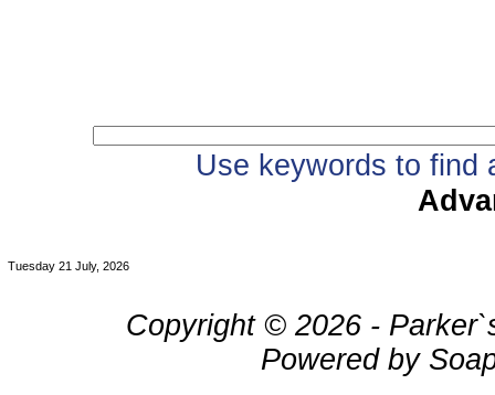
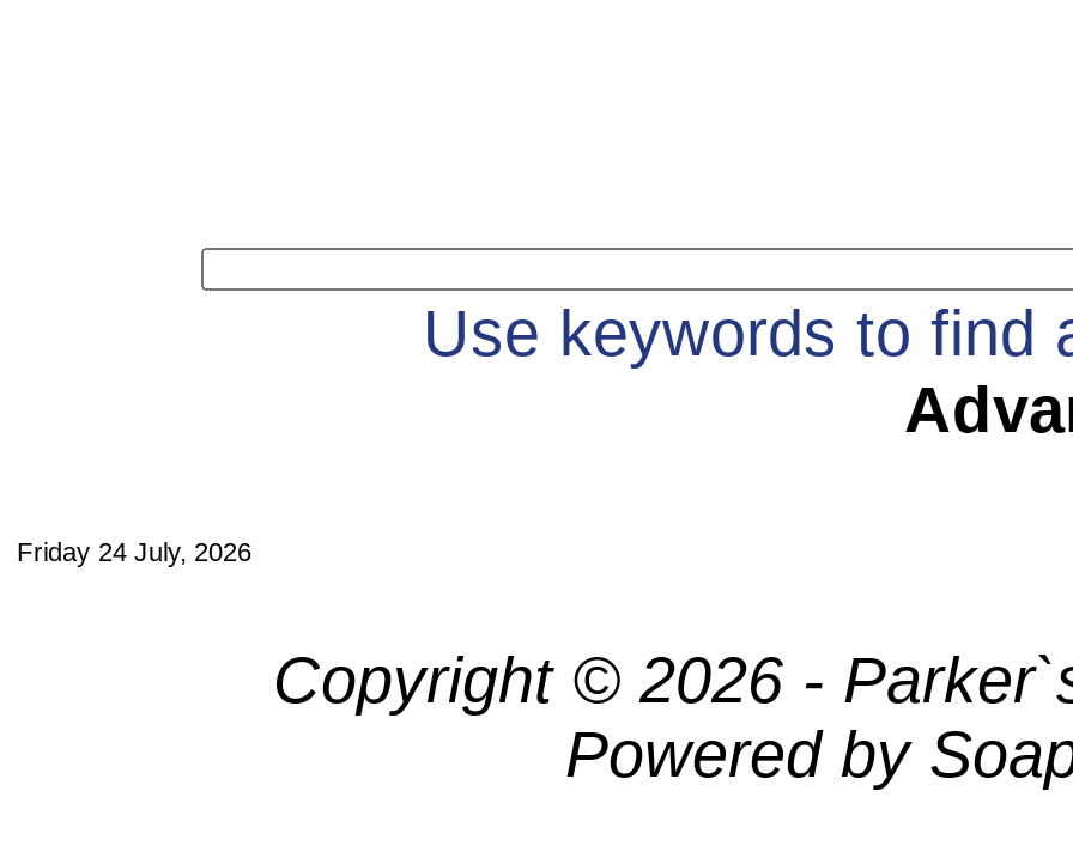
[1,259,136,273] Tuesday 21 July, 2026 -> [2,537,266,566] Friday 24 July, 2026

